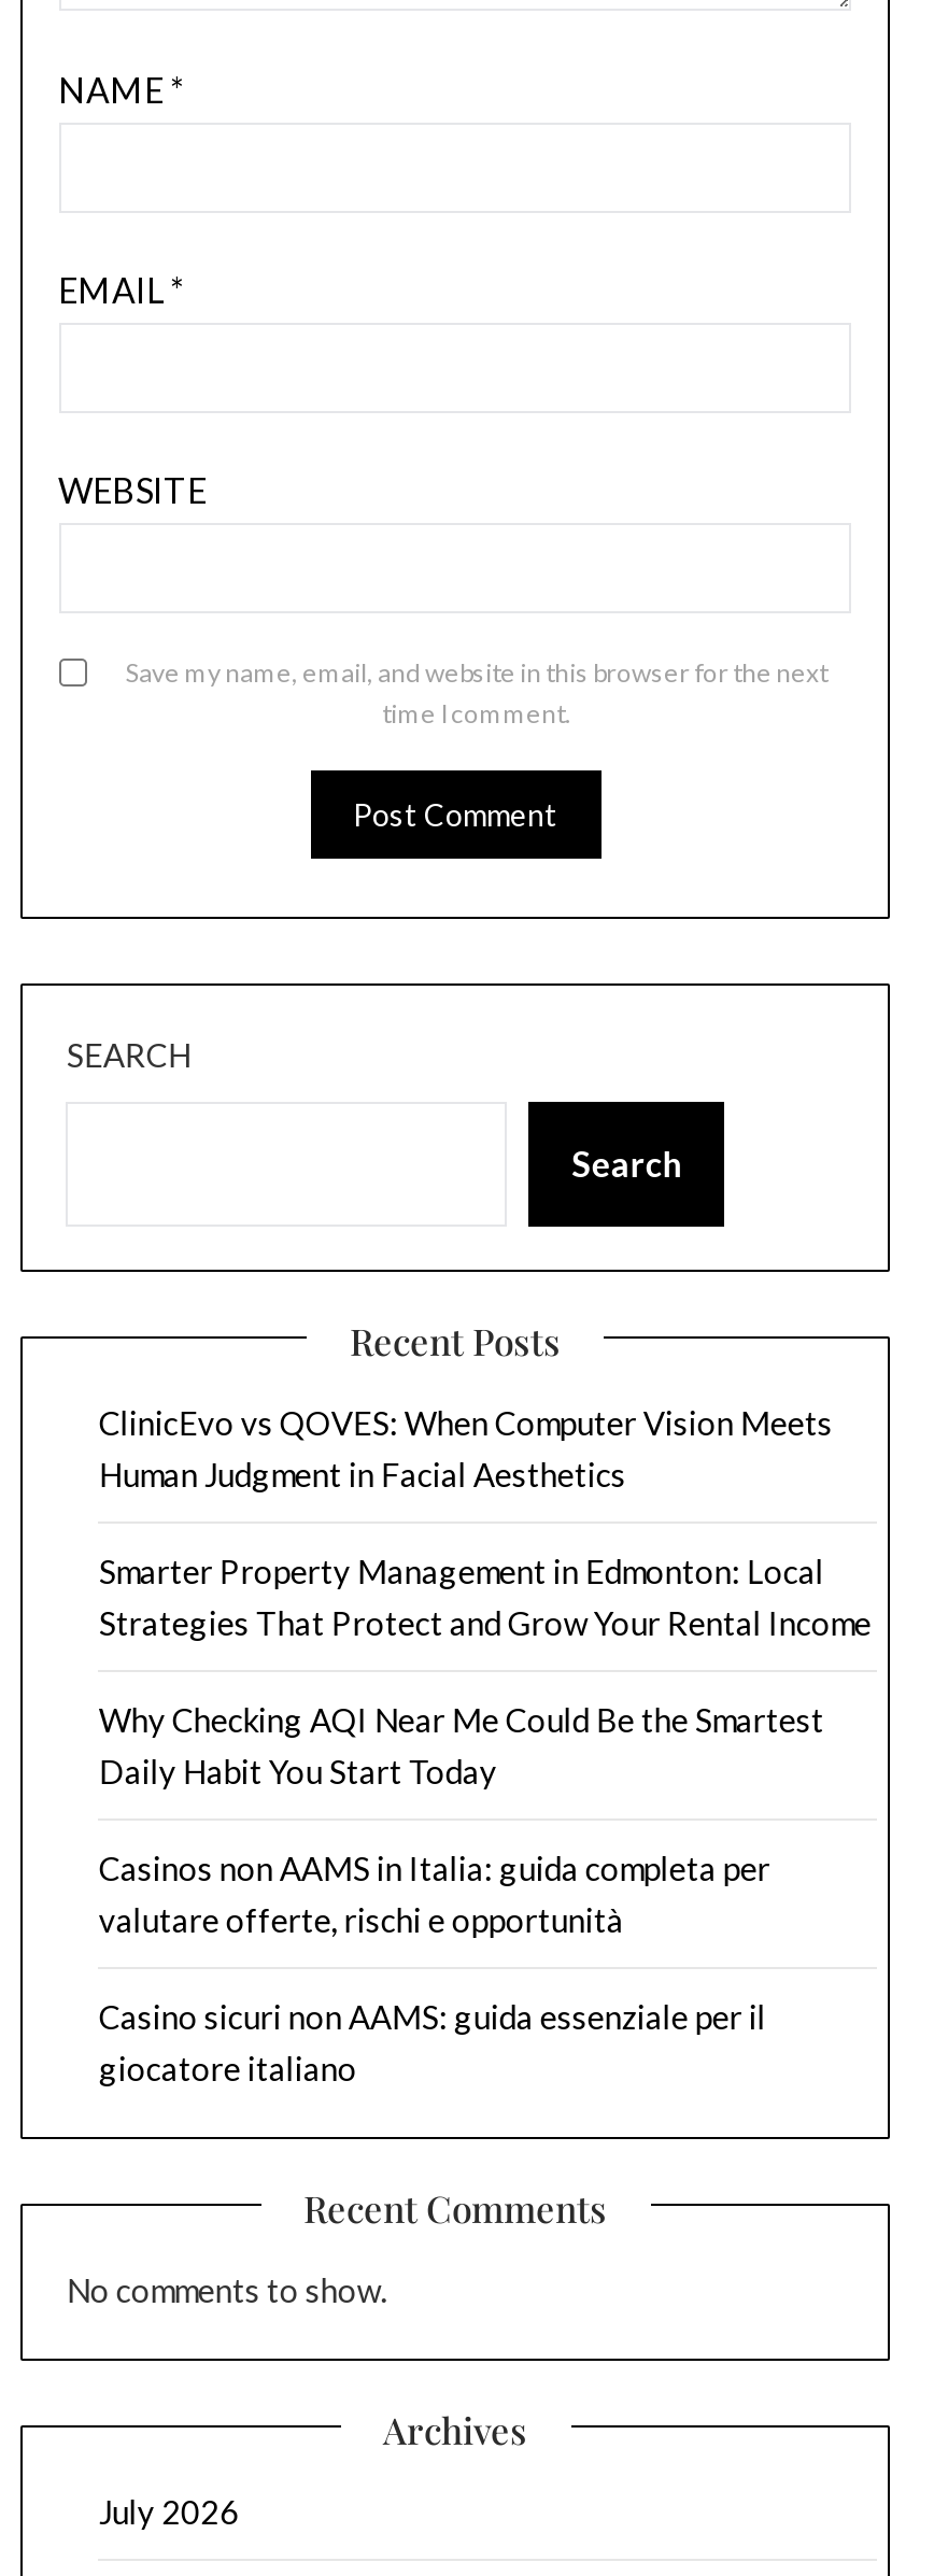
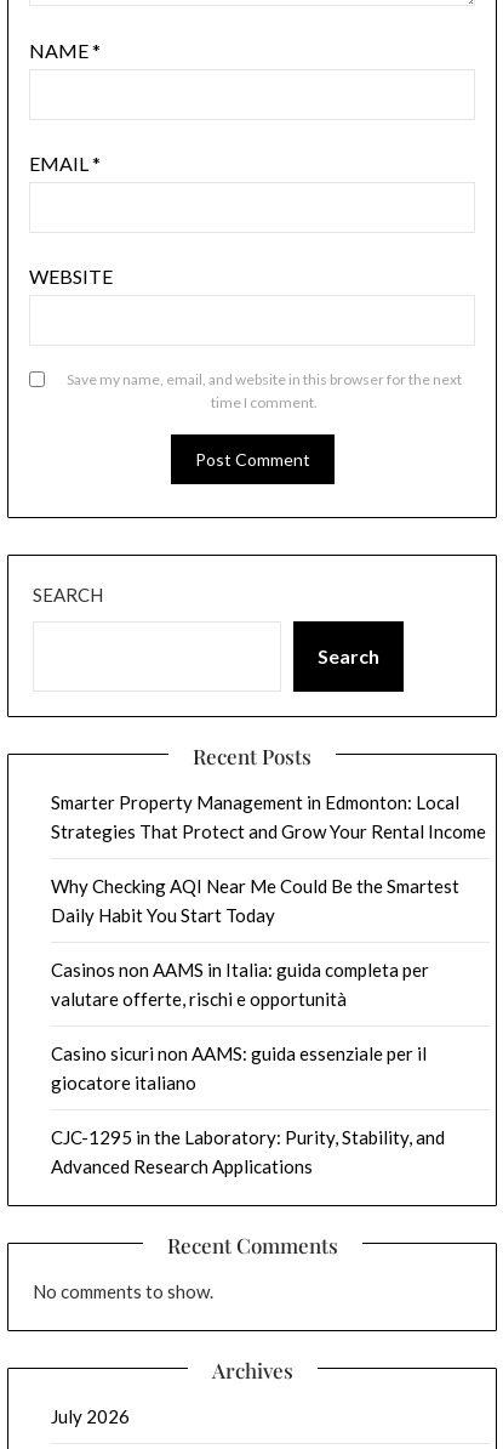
[99,1402,833,1492] ClinicEvo vs QOVES: When Computer Vision Meets | Human Judgment in Facial Aesthetics -> none
moved [99,1551,871,2086] -> [51,791,487,1093]: Smarter Property Management in Edmonton: Local | Strategies That Protect and Grow Your Rental Income | Why Checking AQI Near Me Could Be the Smartest | Daily Habit You Start Today | Casinos non AAMS in Italia: guida completa per | valutare offerte, rischi e opportunità | Casino sicuri non AAMS: guida essenziale per il | giocatore italiano
none -> [51,1126,445,1177] CJC-1295 in the Laboratory: Purity, Stability, and | Advanced Research Applications

